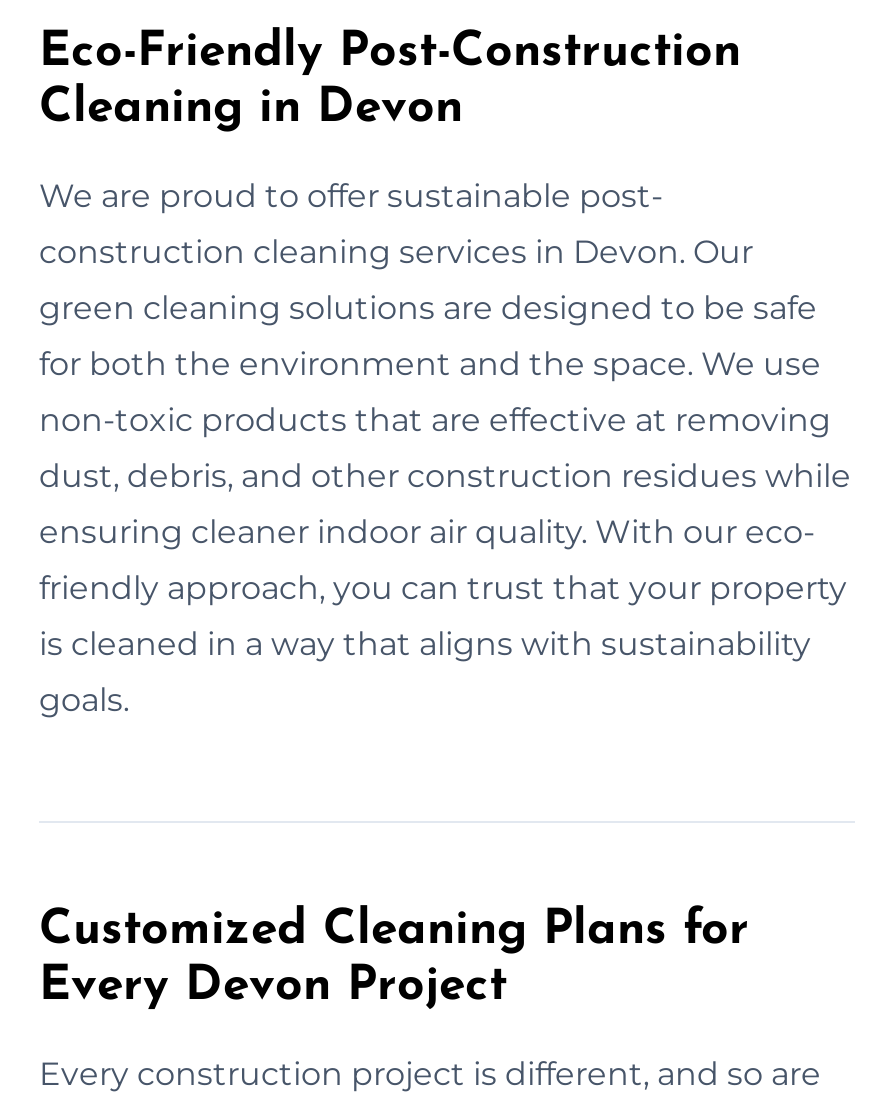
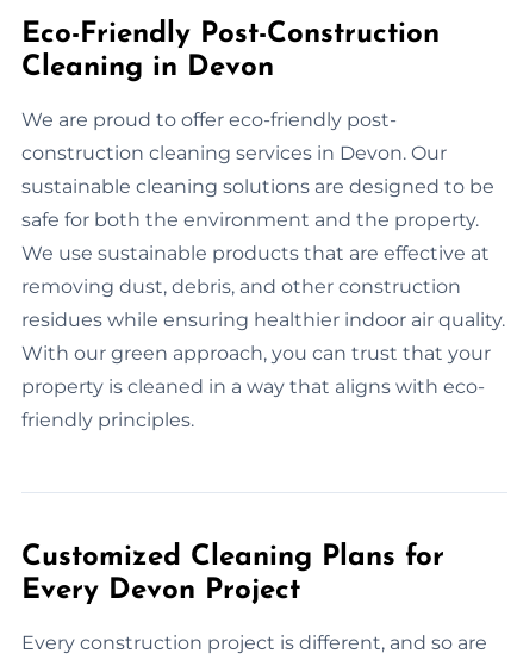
[39,176,663,214] We are proud to offer sustainable post- -> [21,108,397,131] We are proud to offer eco-friendly post-
[39,288,817,326] green cleaning solutions are designed to be safe -> [21,175,494,197] sustainable cleaning solutions are designed to be
[39,344,821,382] for both the environment and the space. We use -> [21,208,479,231] safe for both the environment and the property.
[39,400,831,438] non-toxic products that are effective at removing -> [21,241,490,264] We use sustainable products that are effective at
[39,456,851,494] dust, debris, and other construction residues while -> [21,275,461,297] removing dust, debris, and other construction
[39,512,815,550] ensuring cleaner indoor air quality. With our eco- -> [21,308,505,331] residues while ensuring healthier indoor air quality.
[39,568,847,606] friendly approach, you can trust that your property -> [21,342,491,364] With our green approach, you can trust that your
[39,624,811,662] is cleaned in a way that aligns with sustainability -> [21,375,485,398] property is cleaned in a way that aligns with eco-
[39,680,129,718] goals. -> [21,408,194,431] friendly principles.

